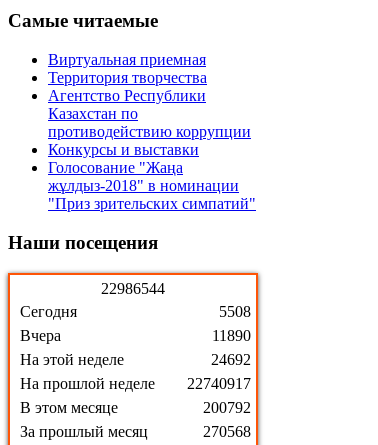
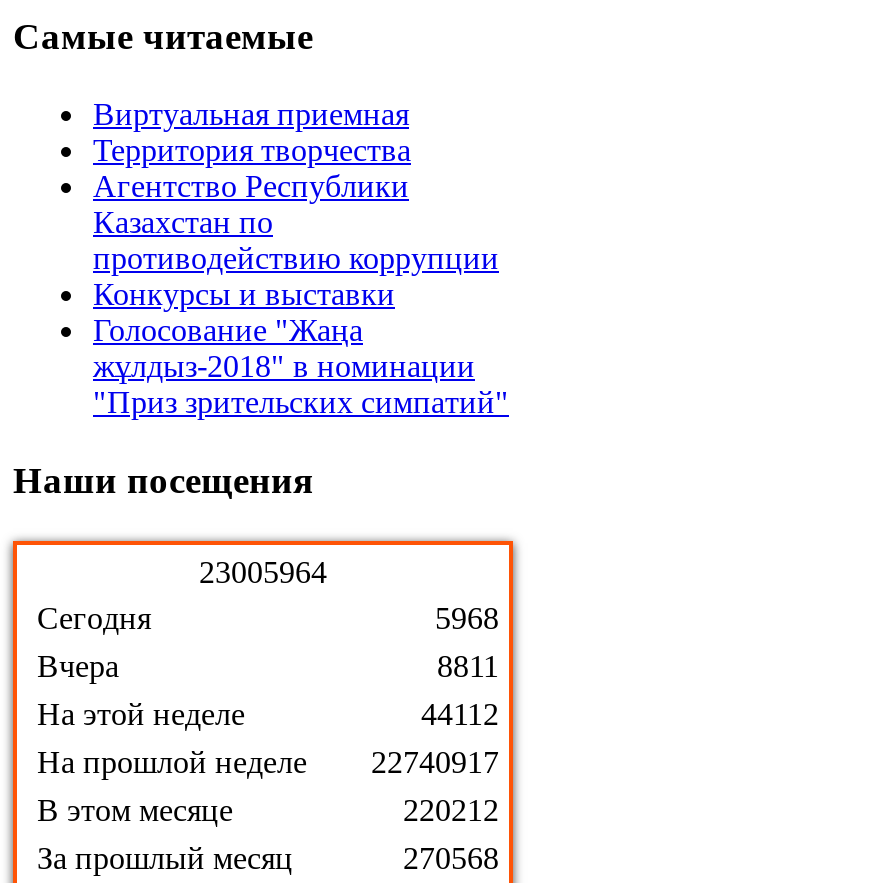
[101,280,165,297] 22986544 -> [199,554,327,588] 23005964
[219,303,251,320] 5508 -> [435,600,499,634] 5968
[212,327,251,344] 11890 -> [437,648,499,682] 8811
[211,351,251,368] 24692 -> [421,696,499,730] 44112
[203,399,251,416] 200792 -> [403,792,499,826] 220212

